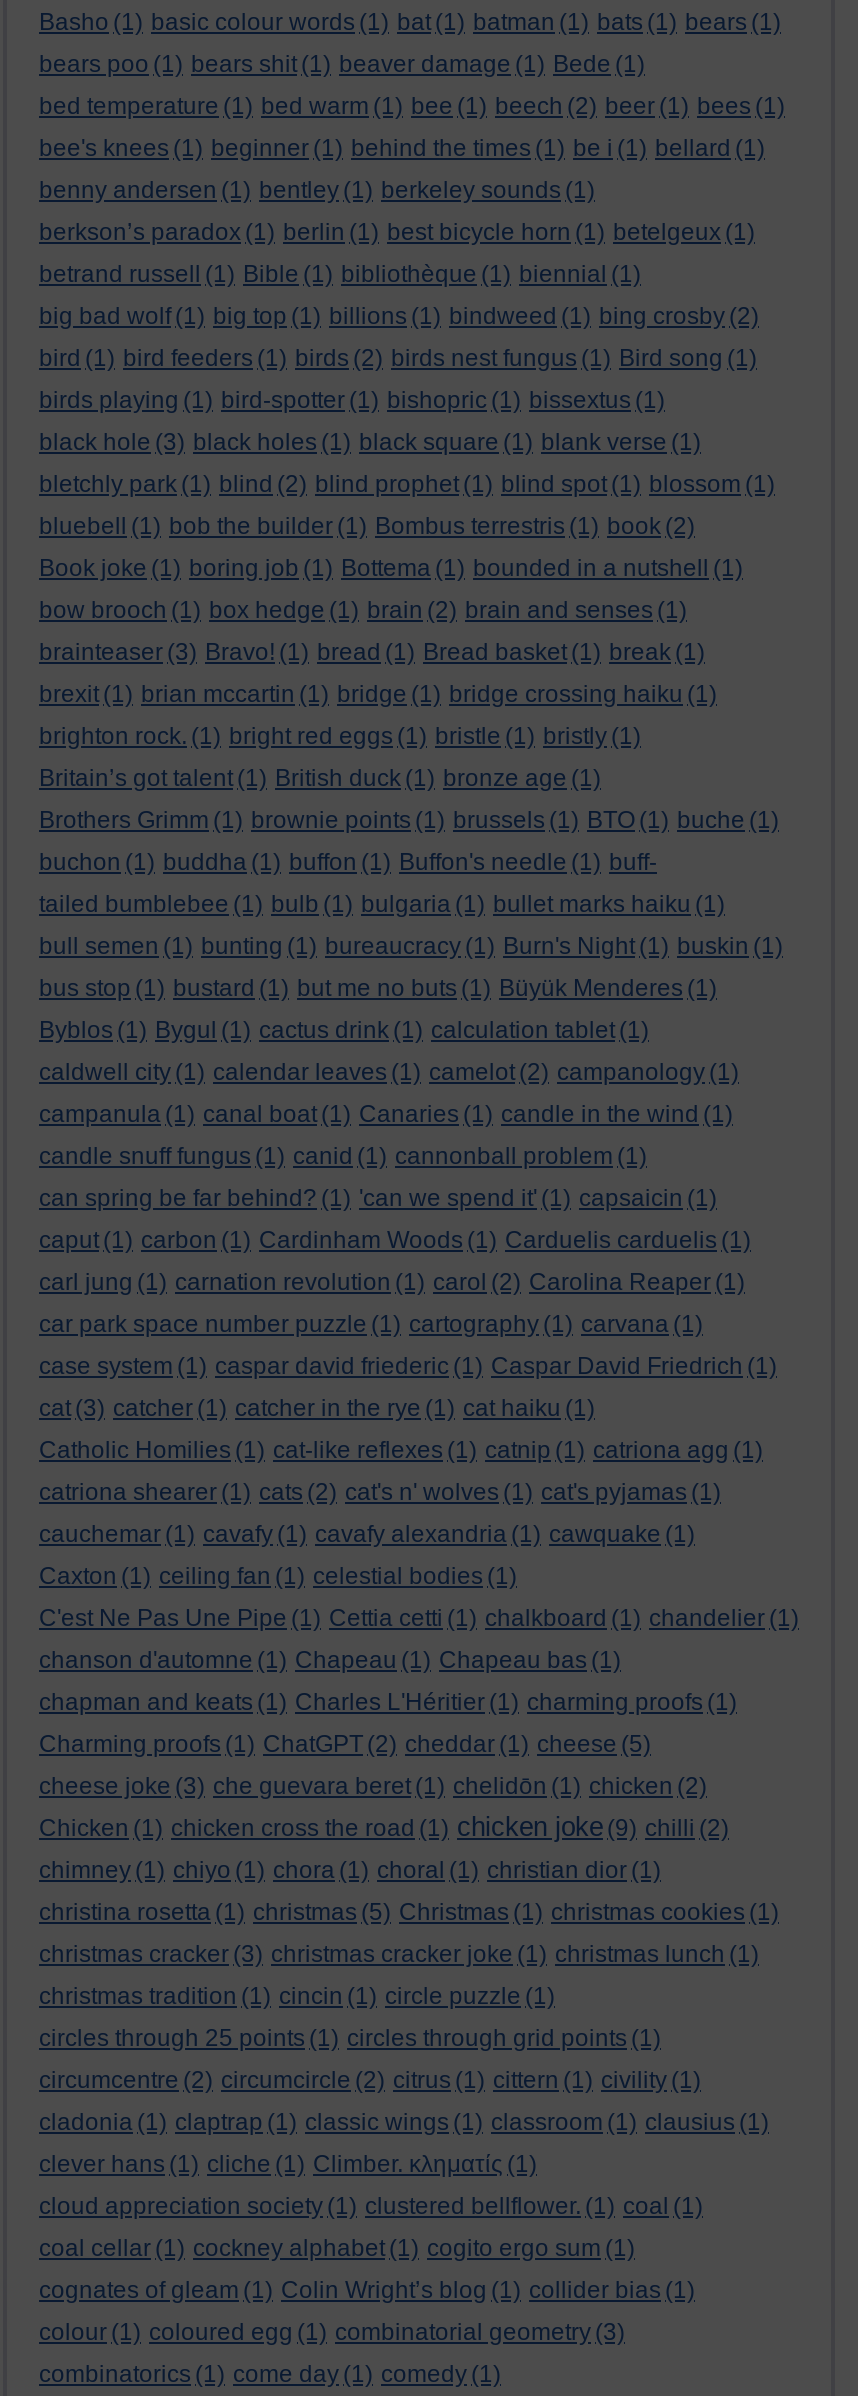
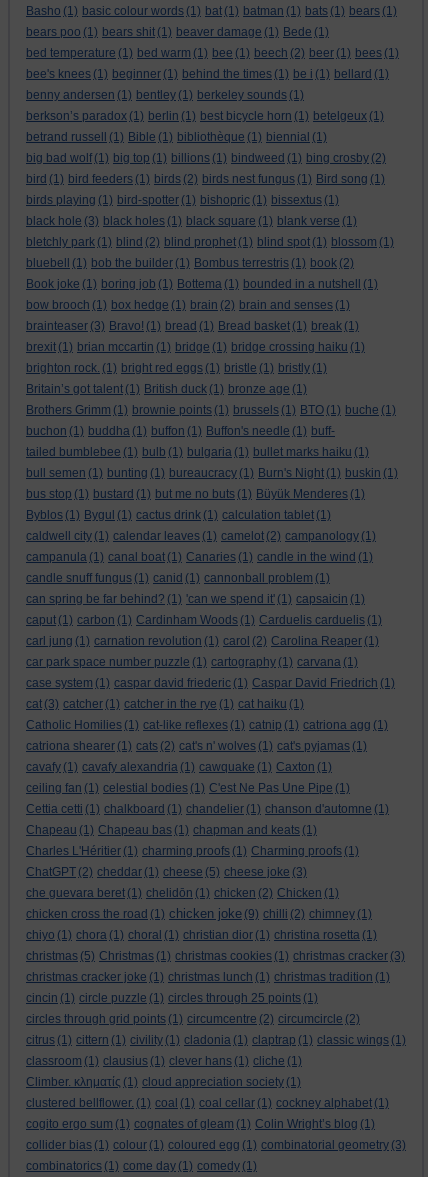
[39,1521,799,2347] cauchemar (1) cavafy (1) cavafy alexandria (1) cawquake (1) | Caxton (1) ceiling fan (1) celestial bodies (1) | C'est Ne Pas Une Pipe (1) Cettia cetti (1) chalkboard (1) chandelier (1) | chanson d'automne (1) Chapeau (1) Chapeau bas (1) | chapman and keats (1) Charles L'Héritier (1) charming proofs (1) | Charming proofs (1) ChatGPT (2) cheddar (1) cheese (5) | cheese joke (3) che guevara beret (1) chelidōn (1) chicken (2) | Chicken (1) chicken cross the road (1) chicken joke (9) chilli (2) | chimney (1) chiyo (1) chora (1) choral (1) christian dior (1) | christina rosetta (1) christmas (5) Christmas (1) christmas cookies (1) | christmas cracker (3) christmas cracker joke (1) christmas lunch (1) | christmas tradition (1) cincin (1) circle puzzle (1) | circles through 25 points (1) circles through grid points (1) | circumcentre (2) circumcircle (2) citrus (1) cittern (1) civility (1) | cladonia (1) claptrap (1) classic wings (1) classroom (1) clausius (1) | clever hans (1) cliche (1) Climber. κληματίς (1) | cloud appreciation society (1) clustered bellflower. (1) coal (1) | coal cellar (1) cockney alphabet (1) cogito ergo sum (1) | cognates of gleam (1) Colin Wright’s blog (1) collider bias (1) | colour (1) coloured egg (1) combinatorial geometry (3) -> [26,760,406,1152] cavafy (1) cavafy alexandria (1) cawquake (1) Caxton (1) | ceiling fan (1) celestial bodies (1) C'est Ne Pas Une Pipe (1) | Cettia cetti (1) chalkboard (1) chandelier (1) chanson d'automne (1) | Chapeau (1) Chapeau bas (1) chapman and keats (1) | Charles L'Héritier (1) charming proofs (1) Charming proofs (1) | ChatGPT (2) cheddar (1) cheese (5) cheese joke (3) | che guevara beret (1) chelidōn (1) chicken (2) Chicken (1) | chicken cross the road (1) chicken joke (9) chilli (2) chimney (1) | chiyo (1) chora (1) choral (1) christian dior (1) christina rosetta (1) | christmas (5) Christmas (1) christmas cookies (1) christmas cracker (3) | christmas cracker joke (1) christmas lunch (1) christmas tradition (1) | cincin (1) circle puzzle (1) circles through 25 points (1) | circles through grid points (1) circumcentre (2) circumcircle (2) | citrus (1) cittern (1) civility (1) cladonia (1) claptrap (1) classic wings (1) | classroom (1) clausius (1) clever hans (1) cliche (1) | Climber. κληματίς (1) cloud appreciation society (1) | clustered bellflower. (1) coal (1) coal cellar (1) cockney alphabet (1) | cogito ergo sum (1) cognates of gleam (1) Colin Wright’s blog (1) | collider bias (1) colour (1) coloured egg (1) combinatorial geometry (3)

